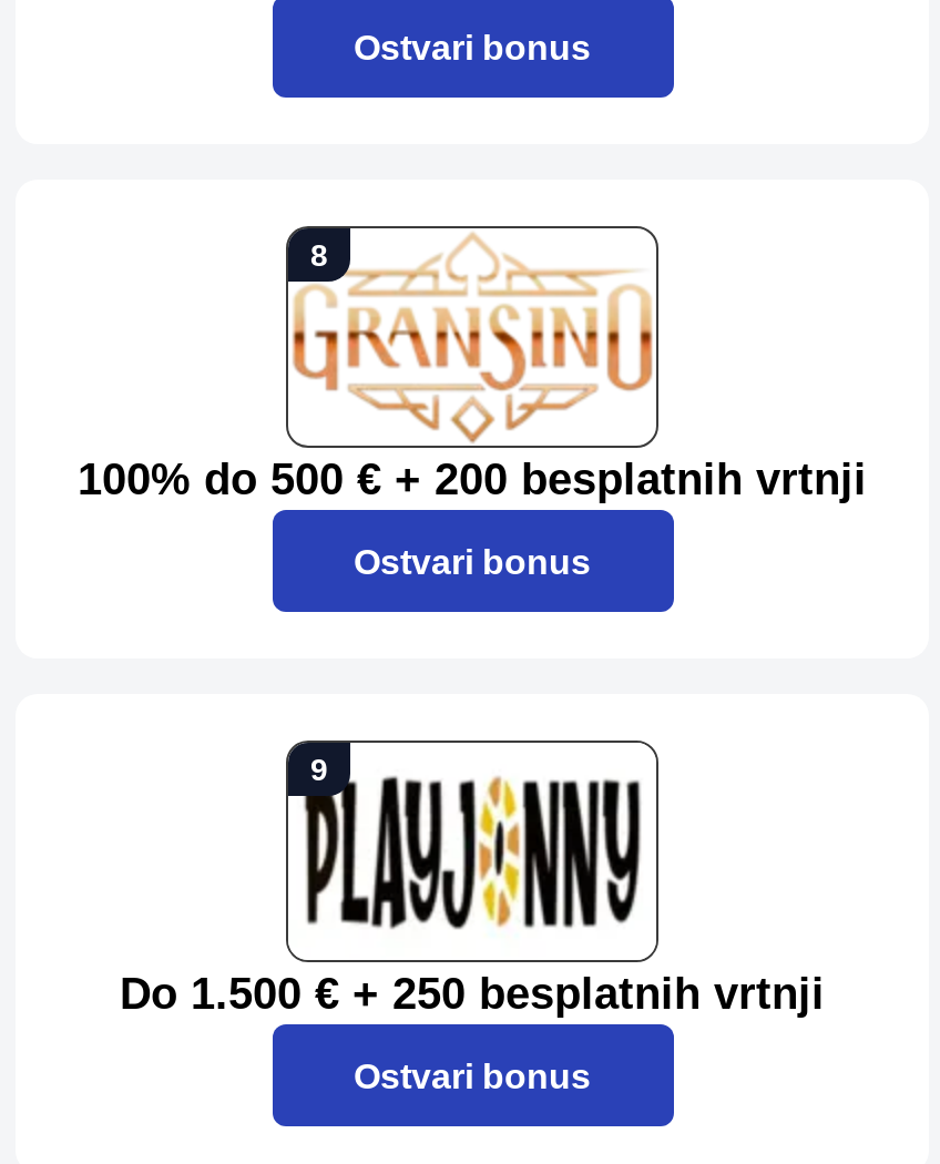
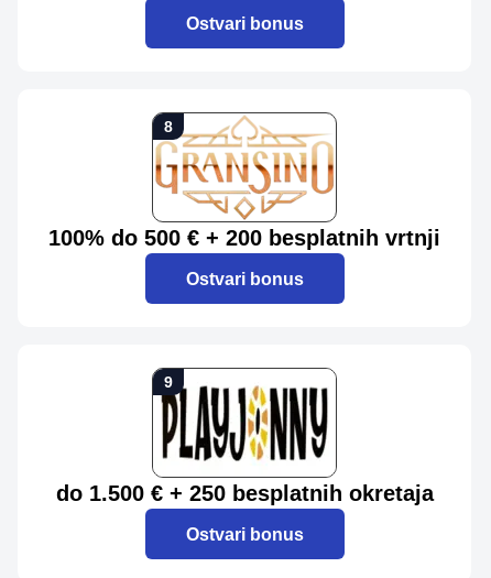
[120,969,825,1018] Do 1.500 € + 250 besplatnih vrtnji -> [56,481,433,505] do 1.500 € + 250 besplatnih okretaja

